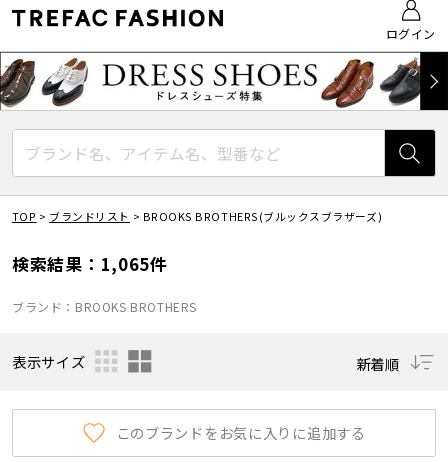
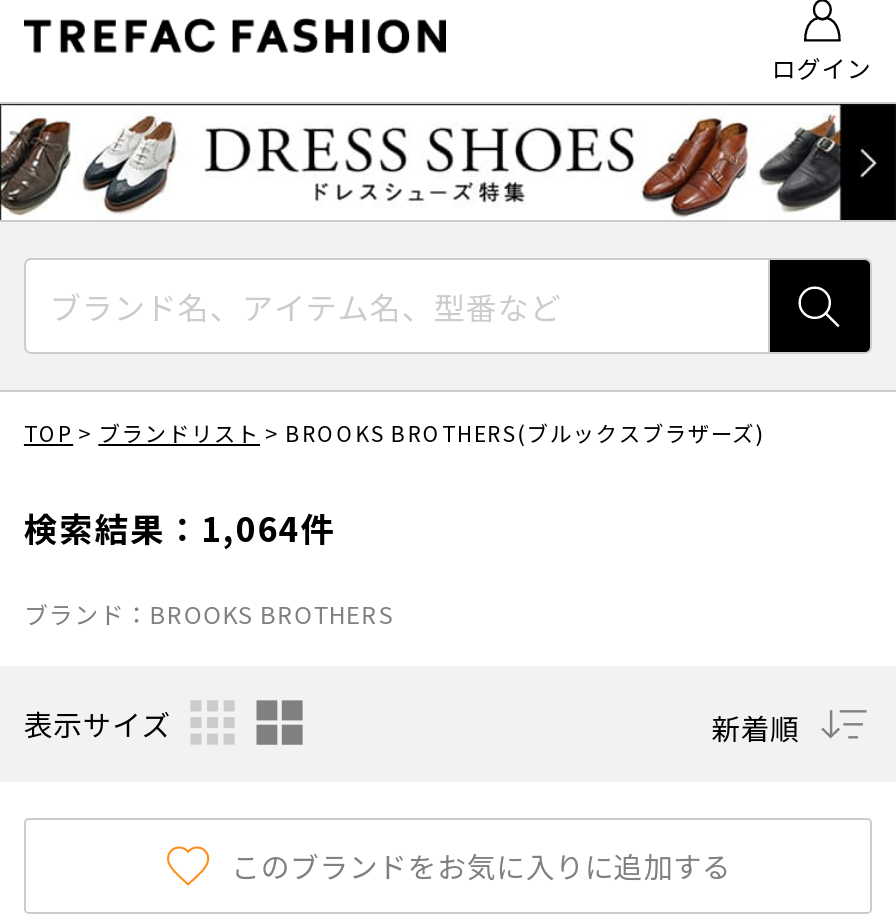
[12,252,168,276] 検索結果：1,065件 -> [24,503,336,551] 検索結果：1,064件

